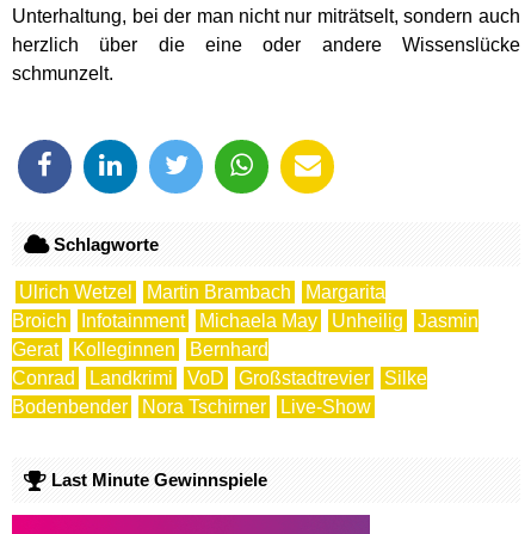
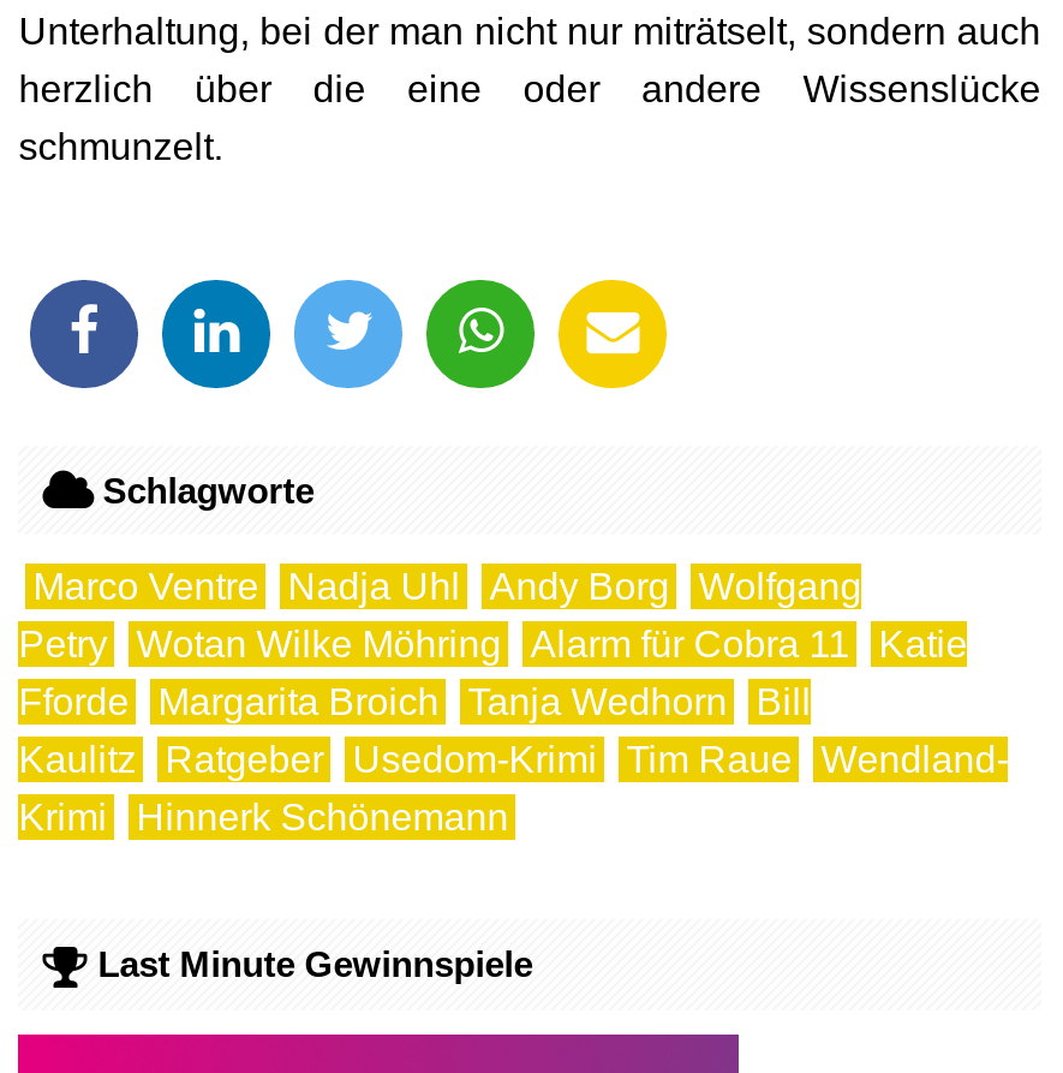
[12,282,479,417] Ulrich Wetzel | Martin Brambach | Margarita | Broich | Infotainment | Michaela May | Unheilig | Jasmin | Gerat | Kolleginnen | Bernhard | Conrad | Landkrimi | VoD | Großstadtrevier | Silke | Bodenbender | Nora Tschirner | Live-Show -> [18,566,1008,838] Marco Ventre | Nadja Uhl | Andy Borg | Wolfgang | Petry | Wotan Wilke Möhring | Alarm für Cobra 11 | Katie | Fforde | Margarita Broich | Tanja Wedhorn | Bill | Kaulitz | Ratgeber | Usedom-Krimi | Tim Raue | Wendland- | Krimi | Hinnerk Schönemann

